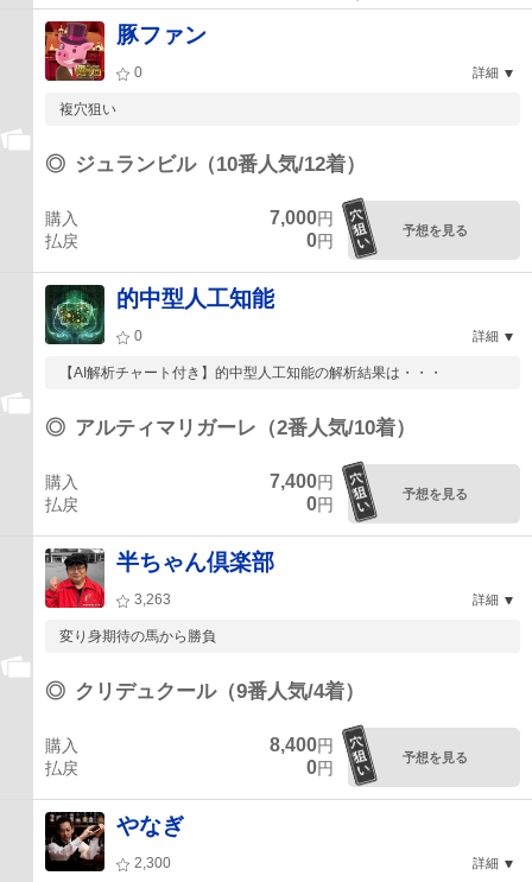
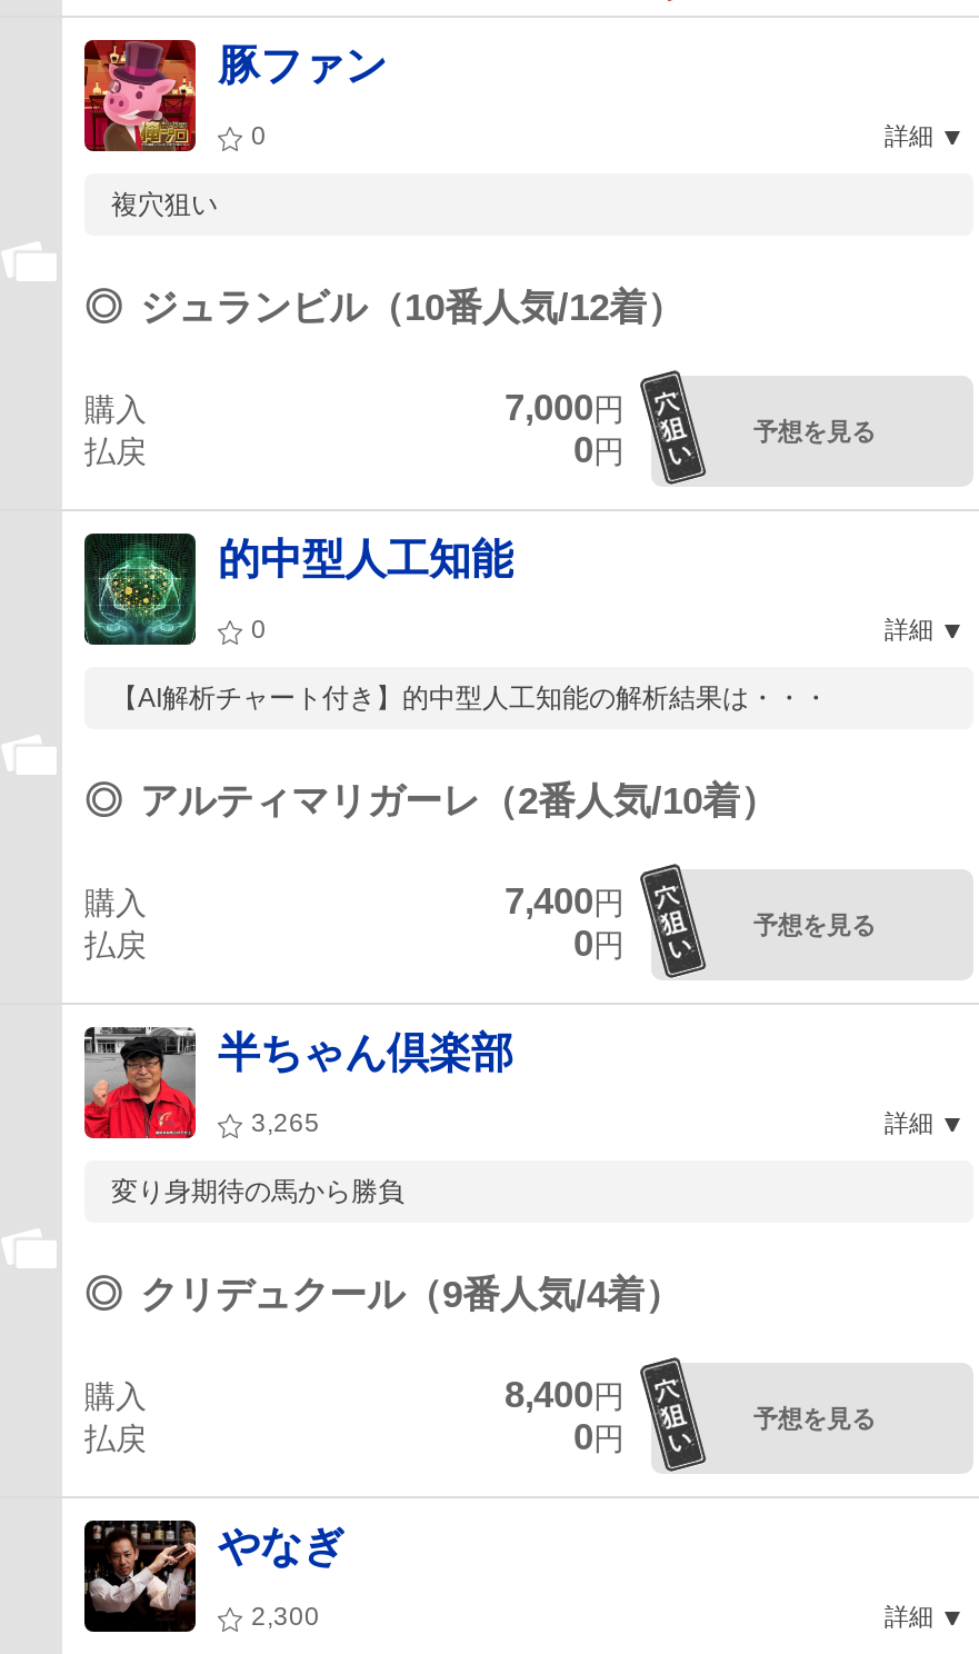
[134,592,171,607] 3,263 -> [251,1109,320,1136] 3,265

